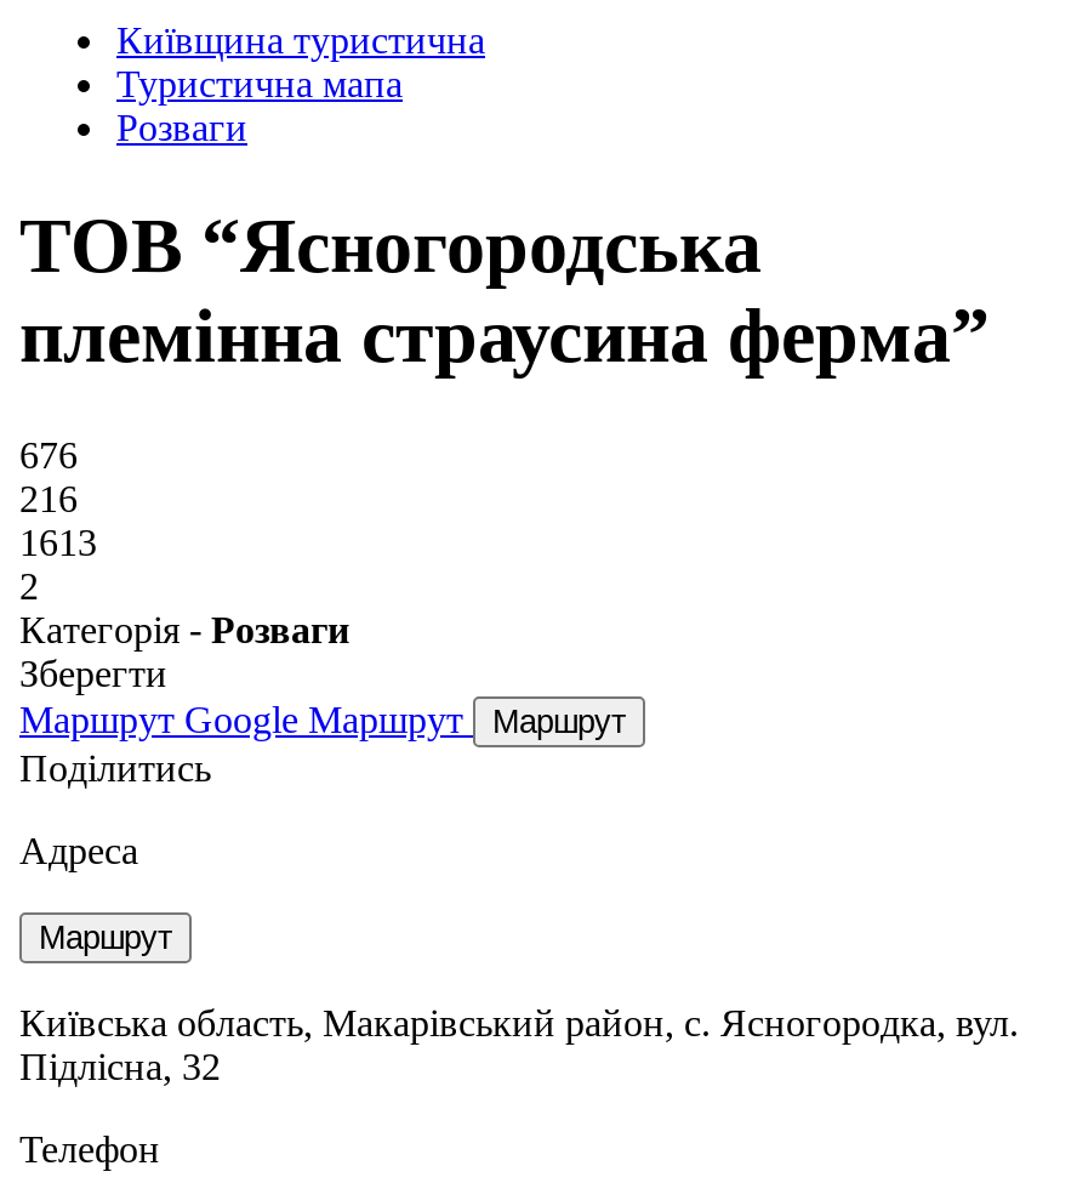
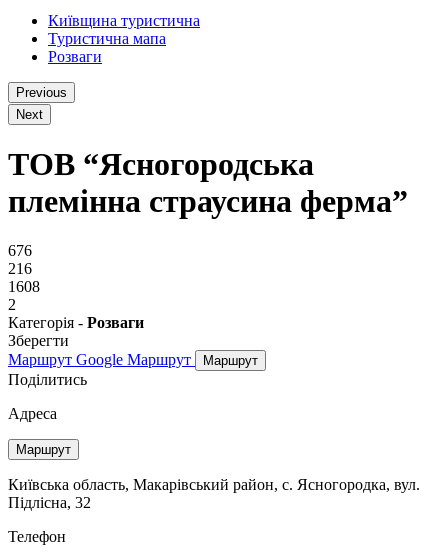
none -> [16,85,67,122] Previous | Next
[19,521,97,563] 1613 -> [8,278,40,295] 1608

